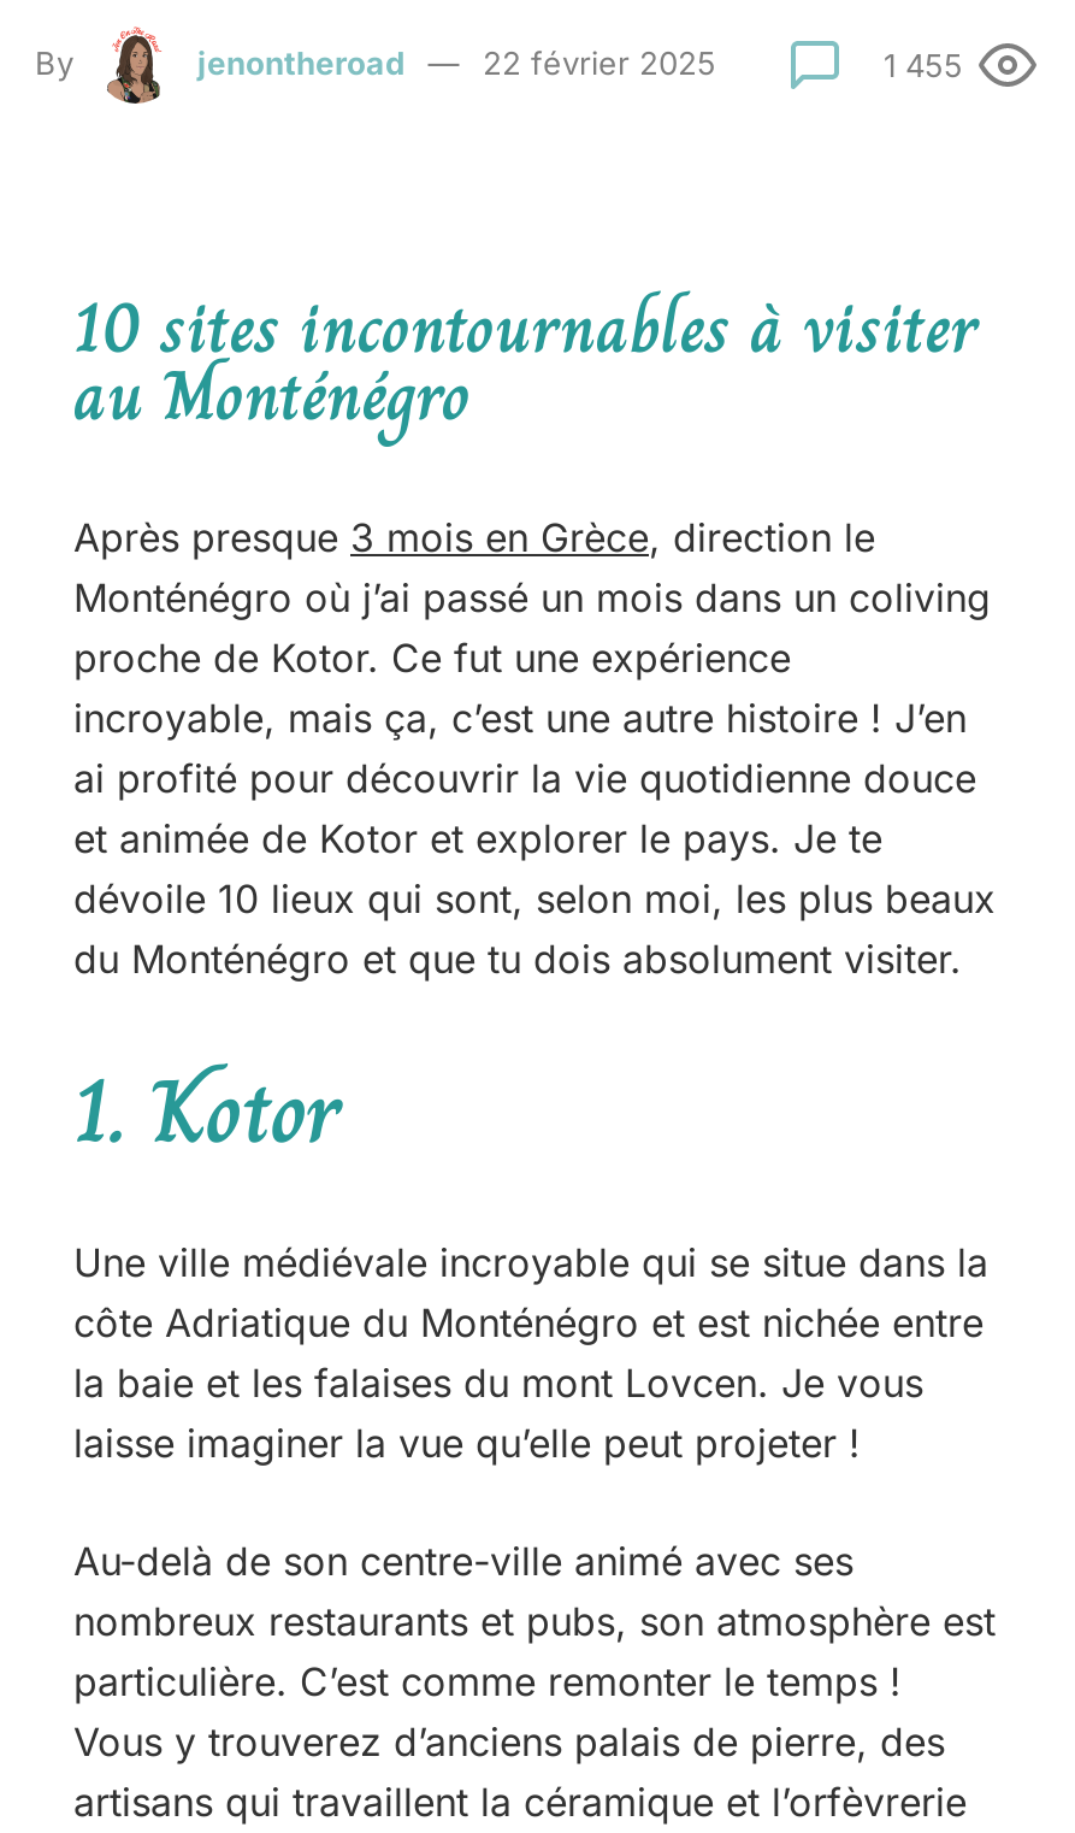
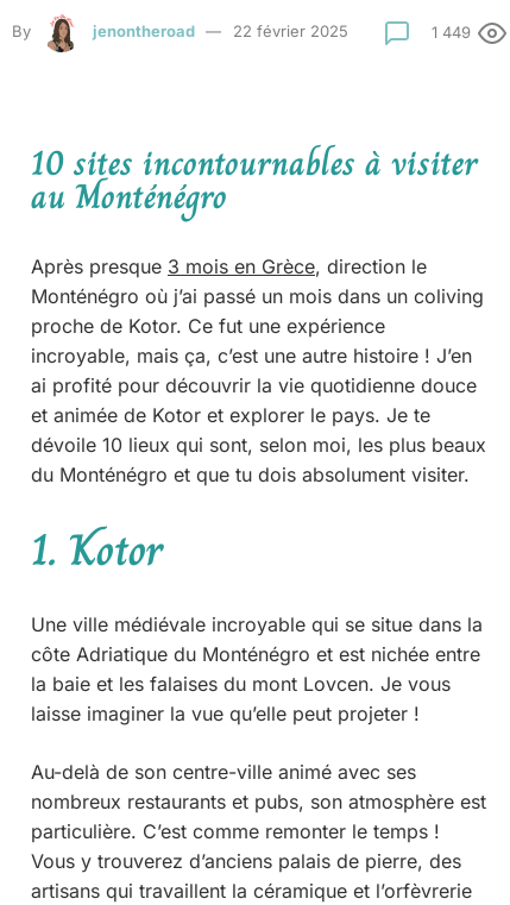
[884,46,963,85] 1 455 -> [431,23,470,42] 1 449

